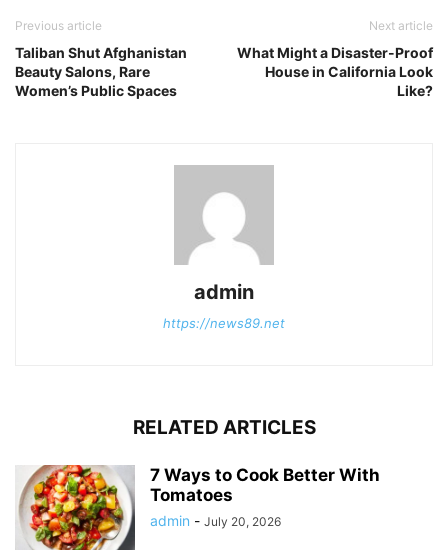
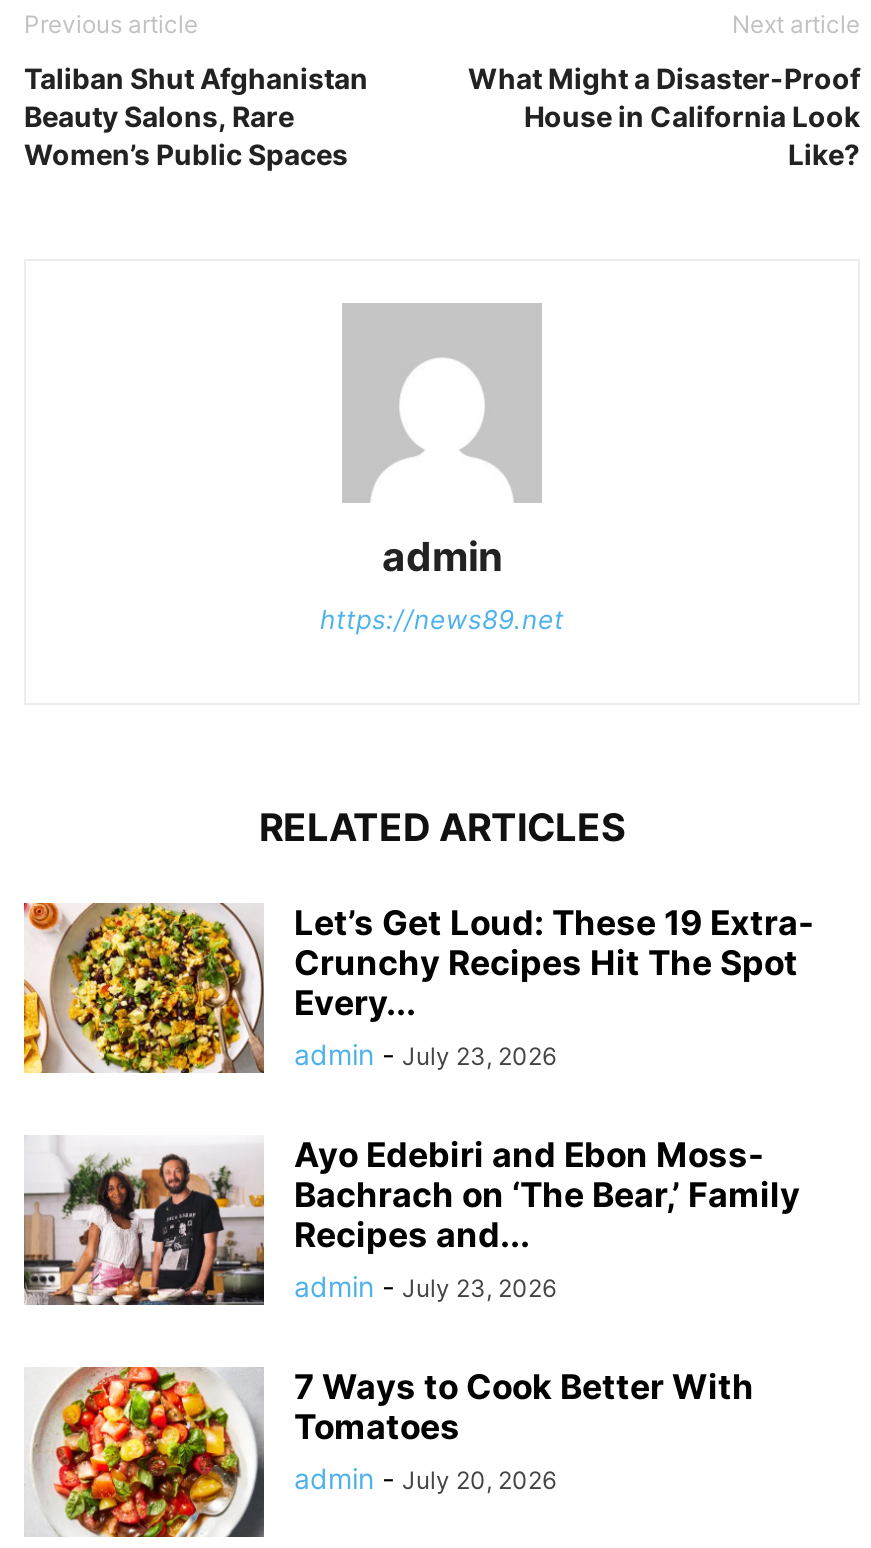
none -> [22,901,814,1302] [image] | Let’s Get Loud: These 19 Extra- | Crunchy Recipes Hit The Spot | Every... | admin - July 23, 2026 | Ayo Edebiri and Ebon Moss- | Bachrach on ‘The Bear,’ Family | Recipes and... | admin - July 23, 2026
none -> [22,1135,266,1307] [image]

